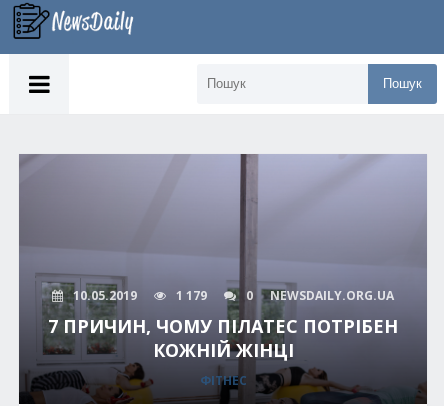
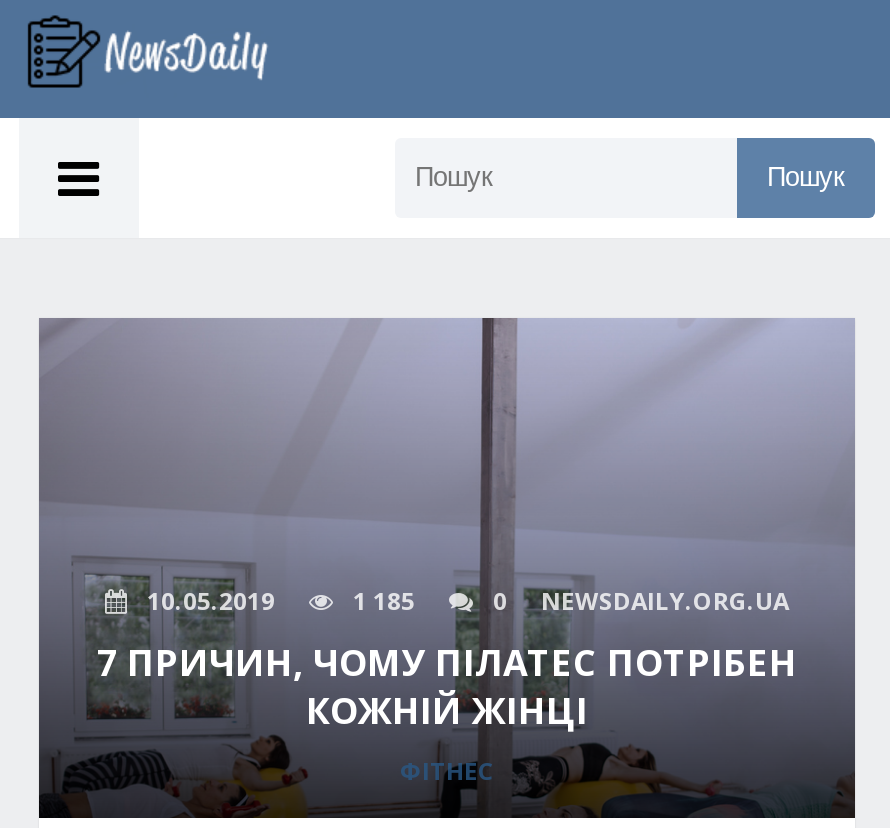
[176,287,207,304] 1 179 -> [353,584,415,618] 1 185

